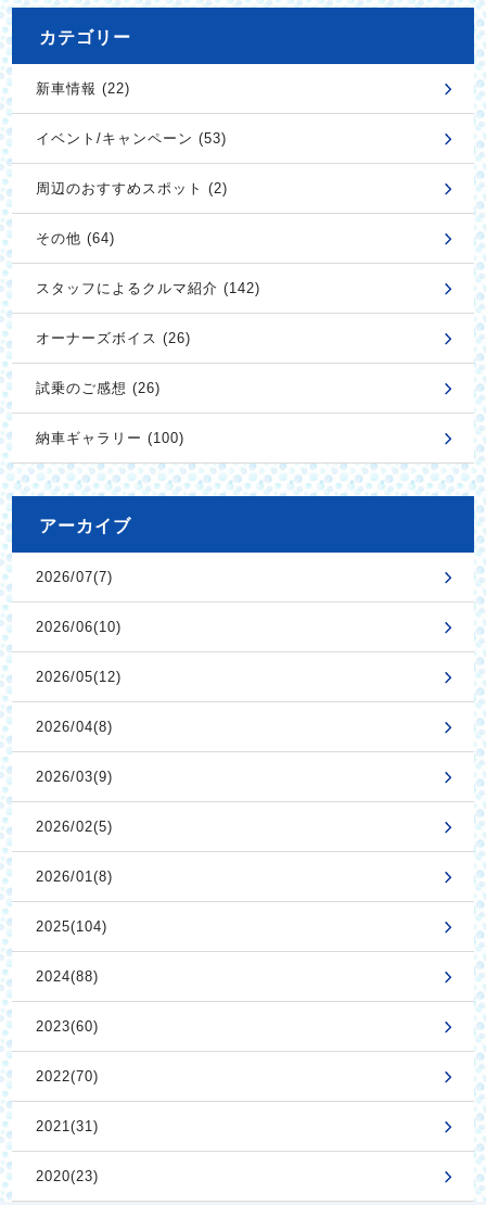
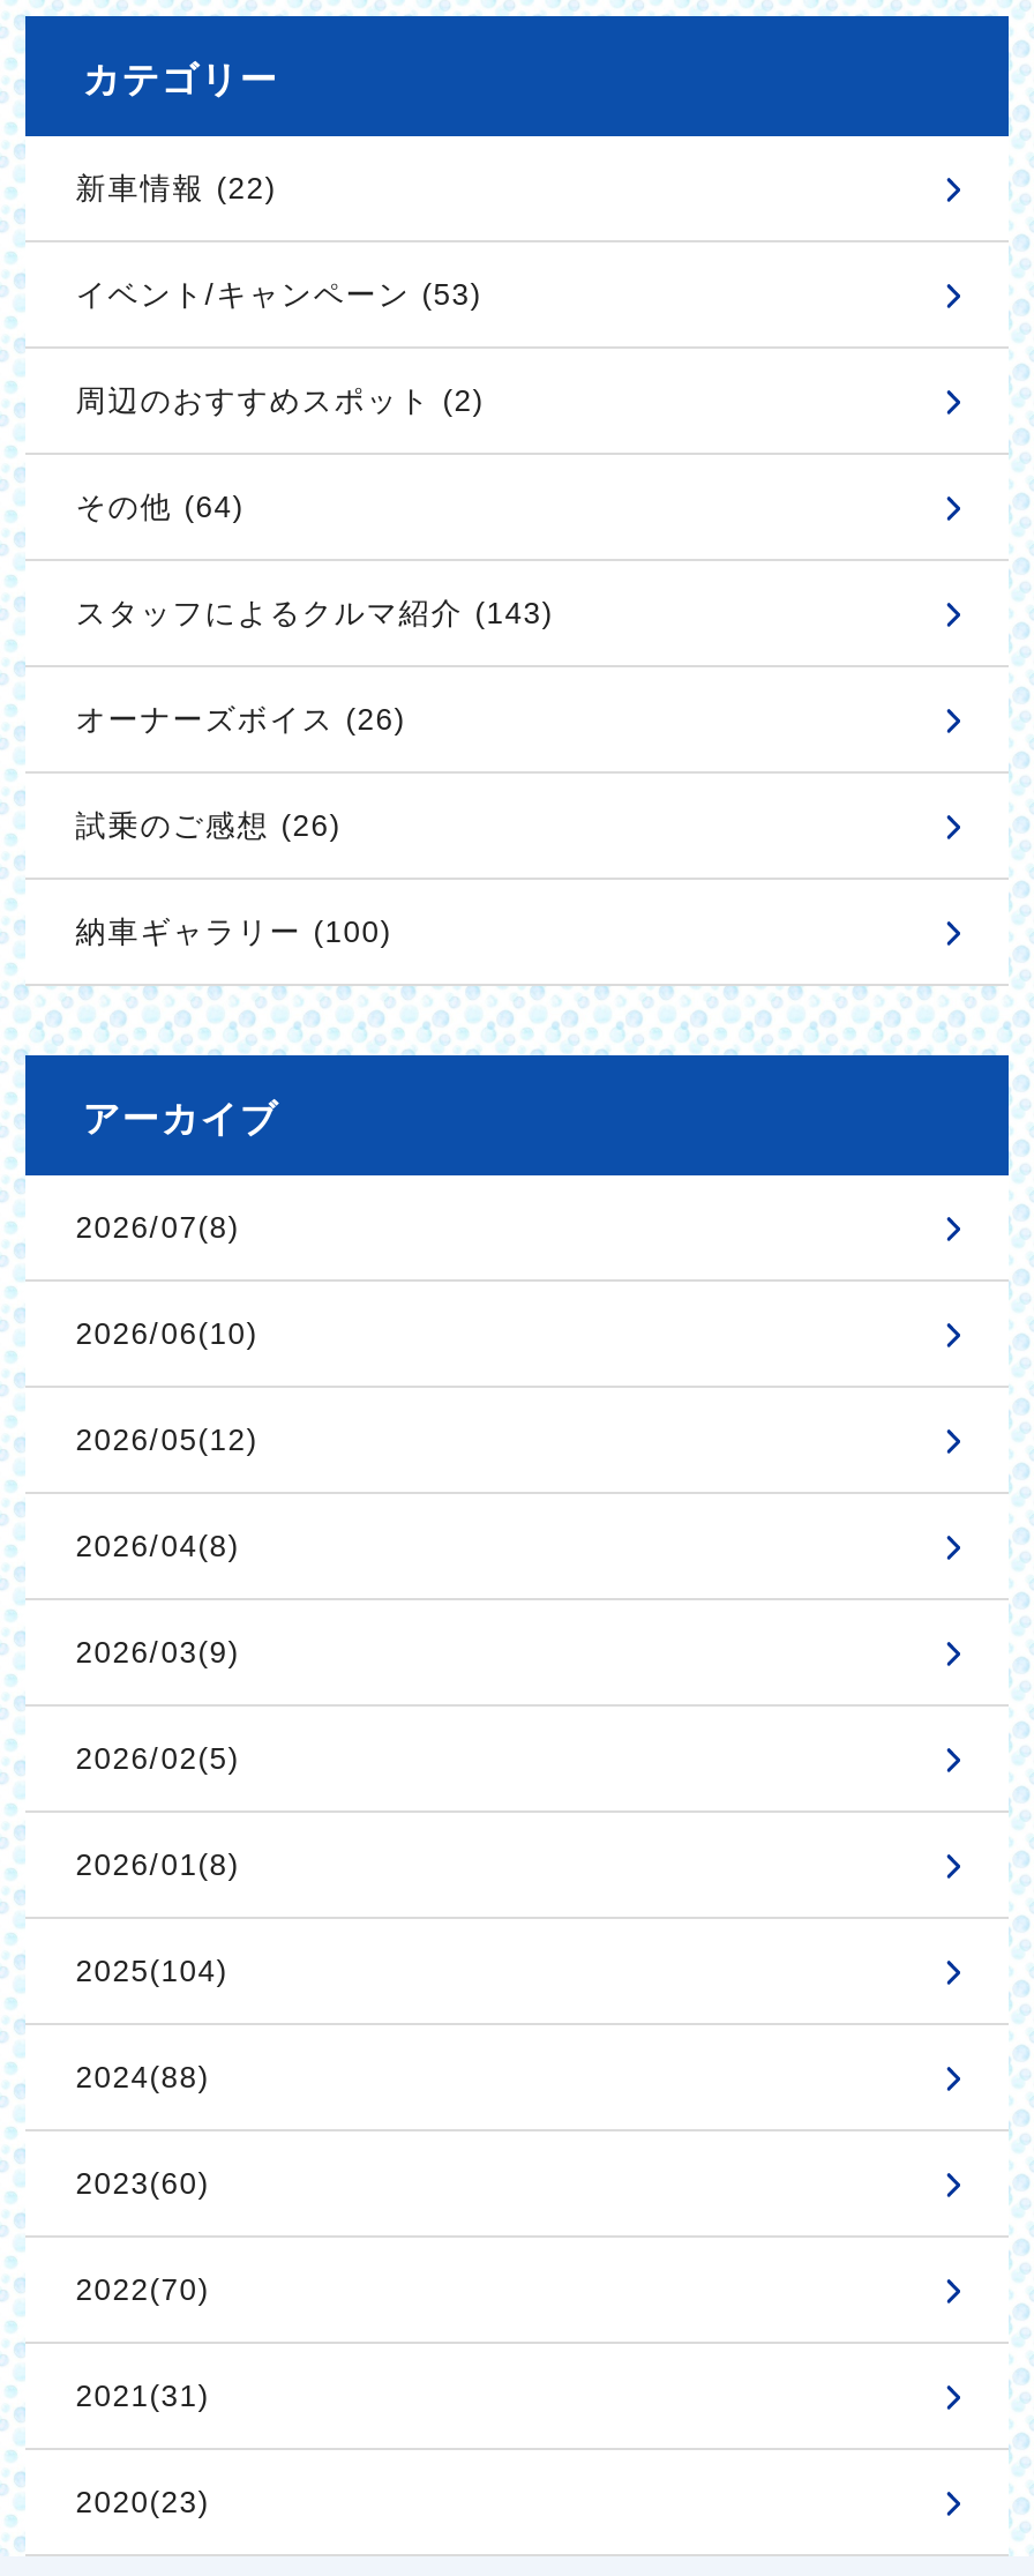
[36,280,260,297] スタッフによるクルマ紹介 (142) -> [76,596,553,631] スタッフによるクルマ紹介 (143)
[36,569,113,585] 2026/07(7) -> [76,1211,240,1245] 2026/07(8)

